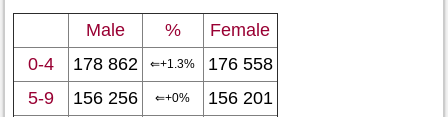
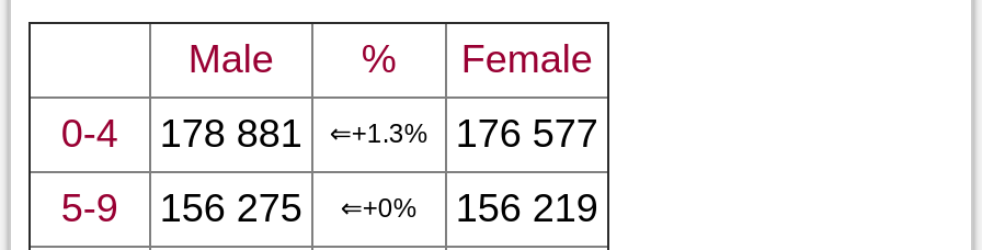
[73,54,138,74] 178 862 -> [160,111,302,155] 178 881
[208,54,273,74] 176 558 -> [456,111,598,155] 176 577
[73,88,138,108] 156 256 -> [160,186,302,230] 156 275
[208,88,273,108] 156 201 -> [456,186,598,230] 156 219

